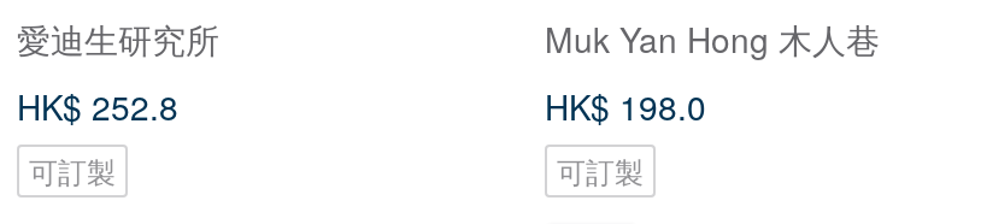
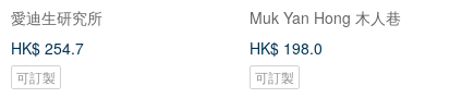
[17,83,178,131] HK$ 252.8 -> [11,38,84,59] HK$ 254.7

